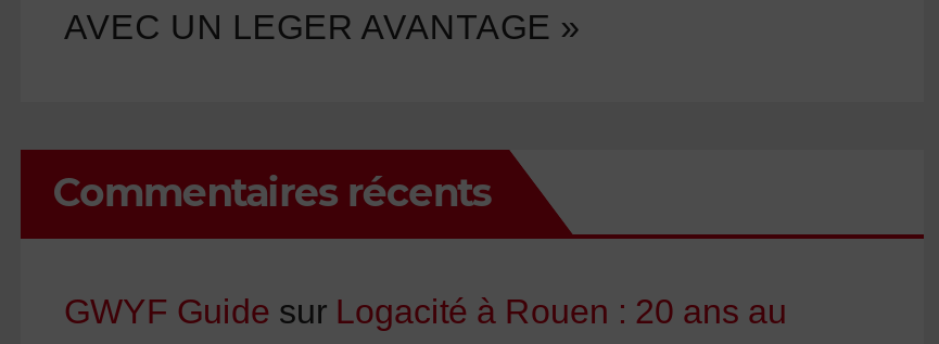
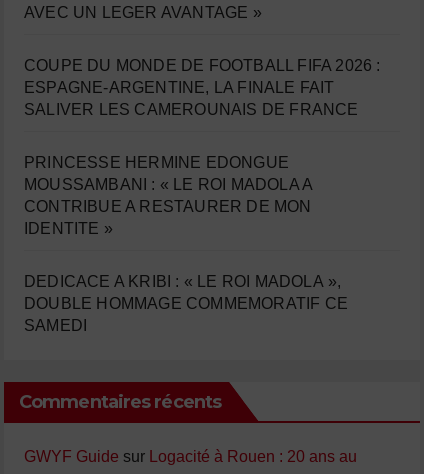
none -> [24,57,381,334] COUPE DU MONDE DE FOOTBALL FIFA 2026 : | ESPAGNE-ARGENTINE, LA FINALE FAIT | SALIVER LES CAMEROUNAIS DE FRANCE | PRINCESSE HERMINE EDONGUE | MOUSSAMBANI : « LE ROI MADOLA A | CONTRIBUE A RESTAURER DE MON | IDENTITE » | DEDICACE A KRIBI : « LE ROI MADOLA », | DOUBLE HOMMAGE COMMEMORATIF CE | SAMEDI

